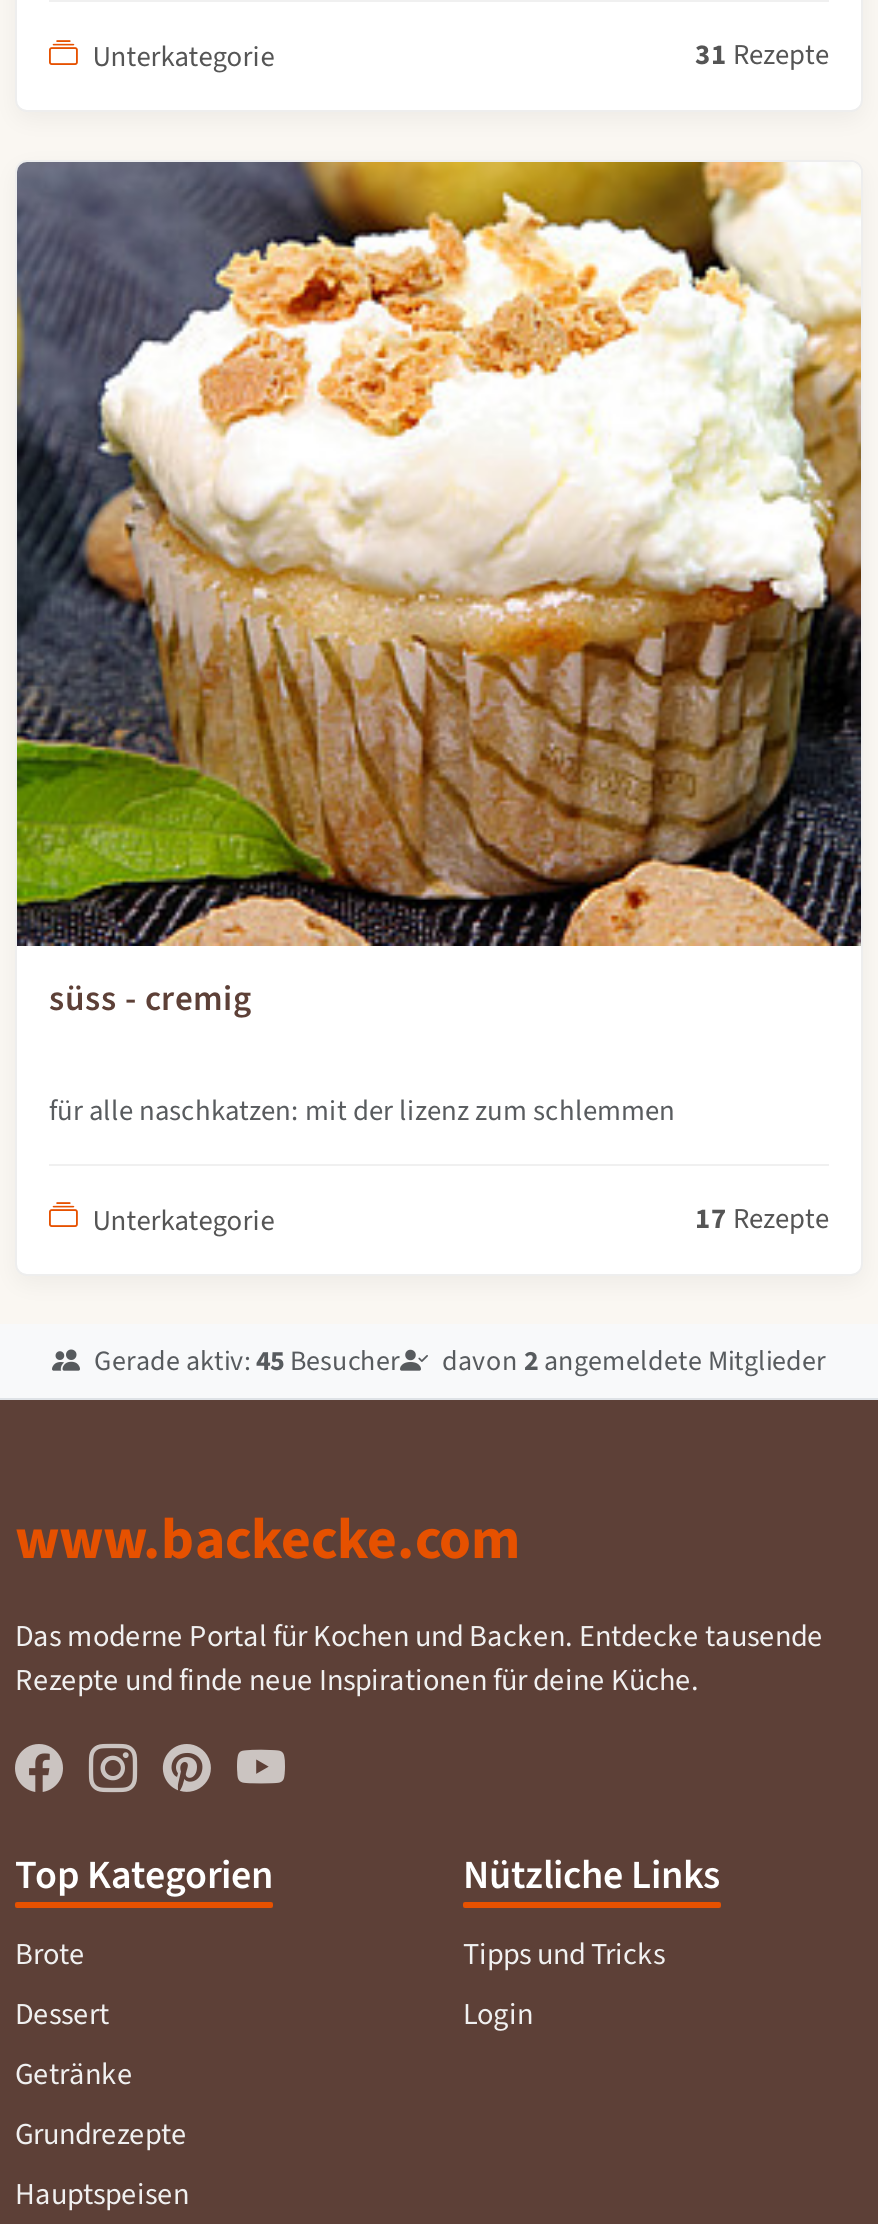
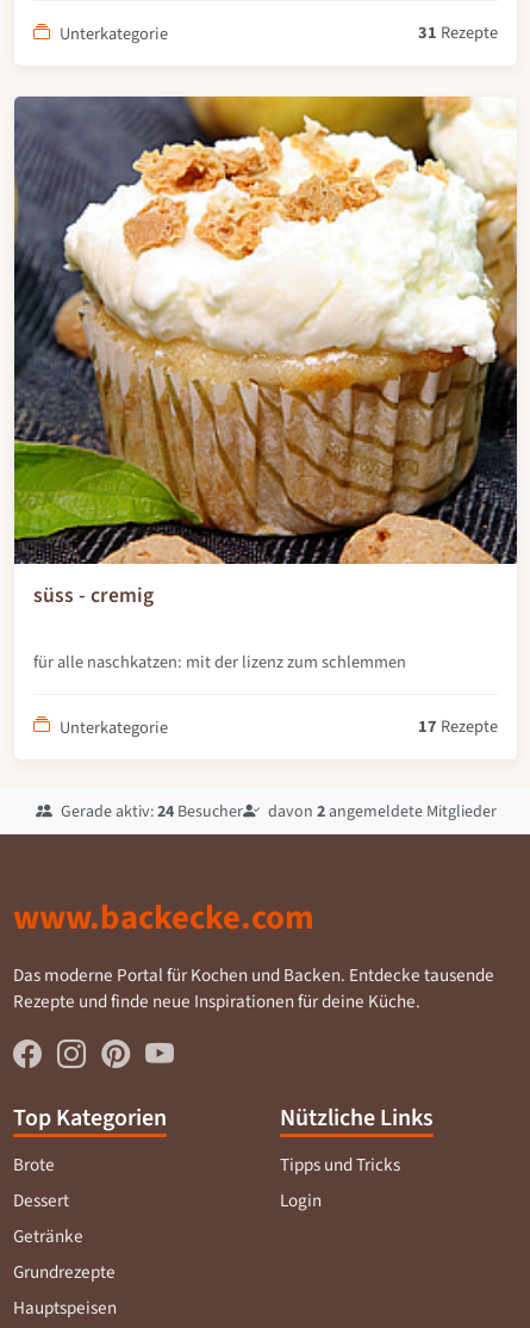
[88,1342,400,1380] Gerade aktiv: 45 Besucher -> [57,800,242,822] Gerade aktiv: 24 Besucher

